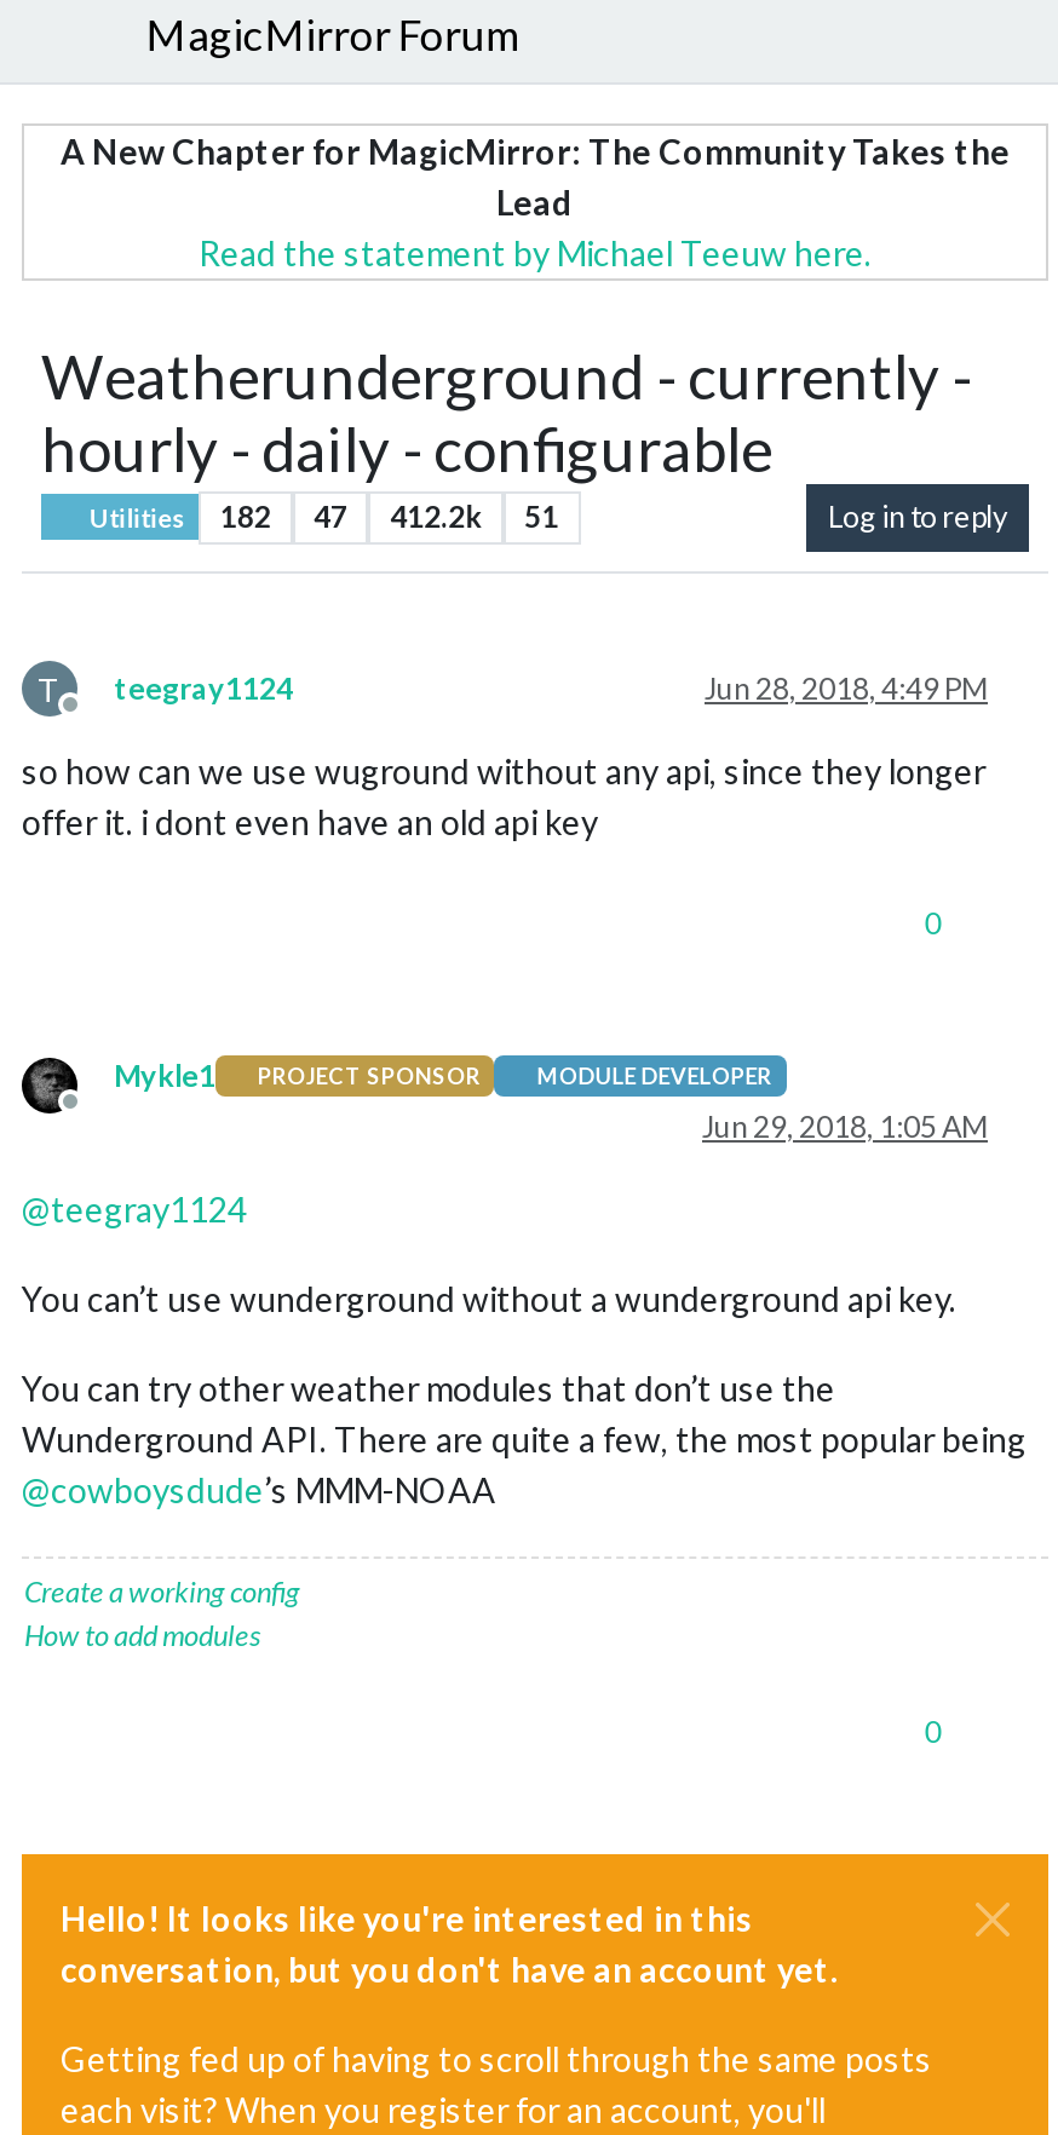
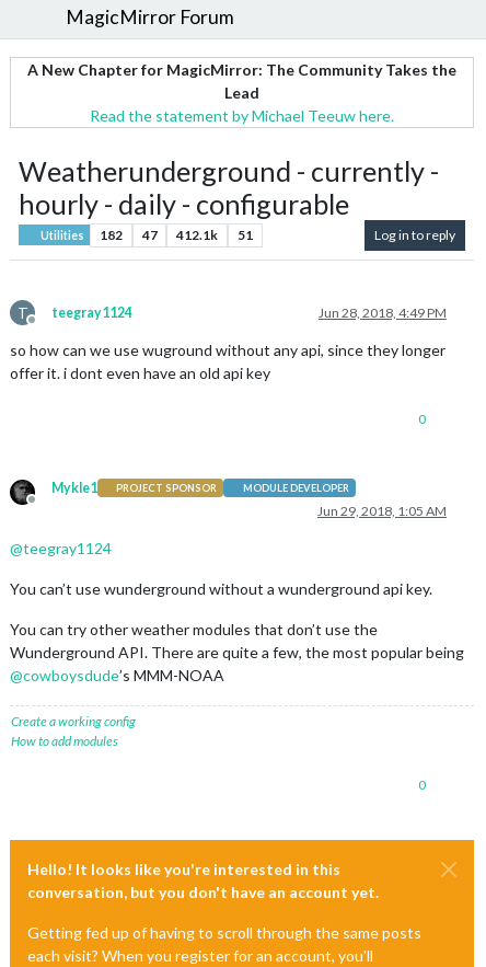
[85,498,559,534] Utilities 182 47 412.2k 51 -> [38,226,253,243] Utilities 182 47 412.1k 51

